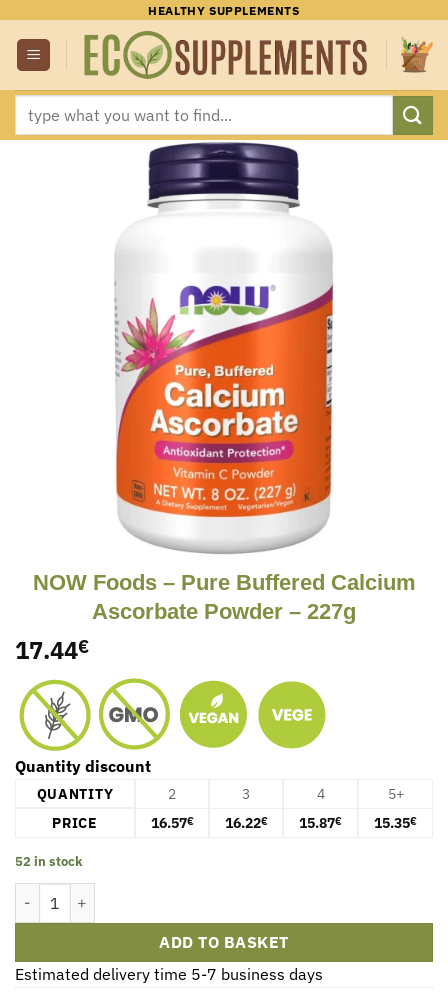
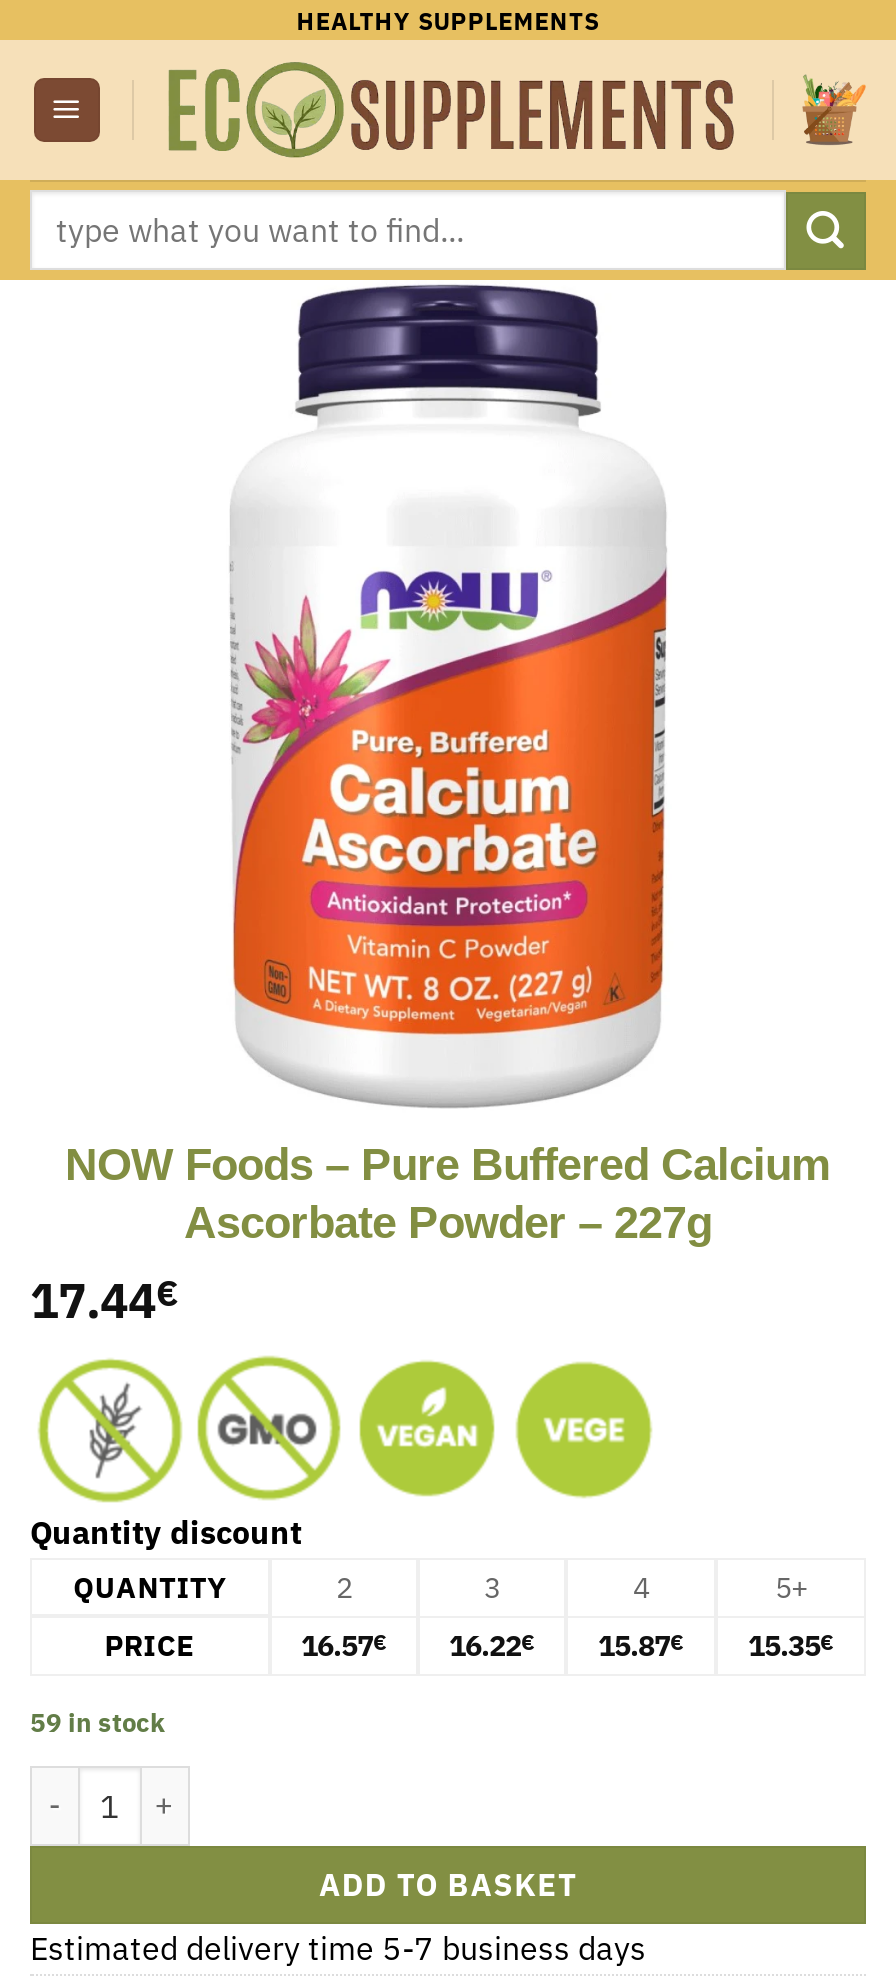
[15,853,83,870] 52 in stock -> [30,1706,166,1740] 59 in stock

